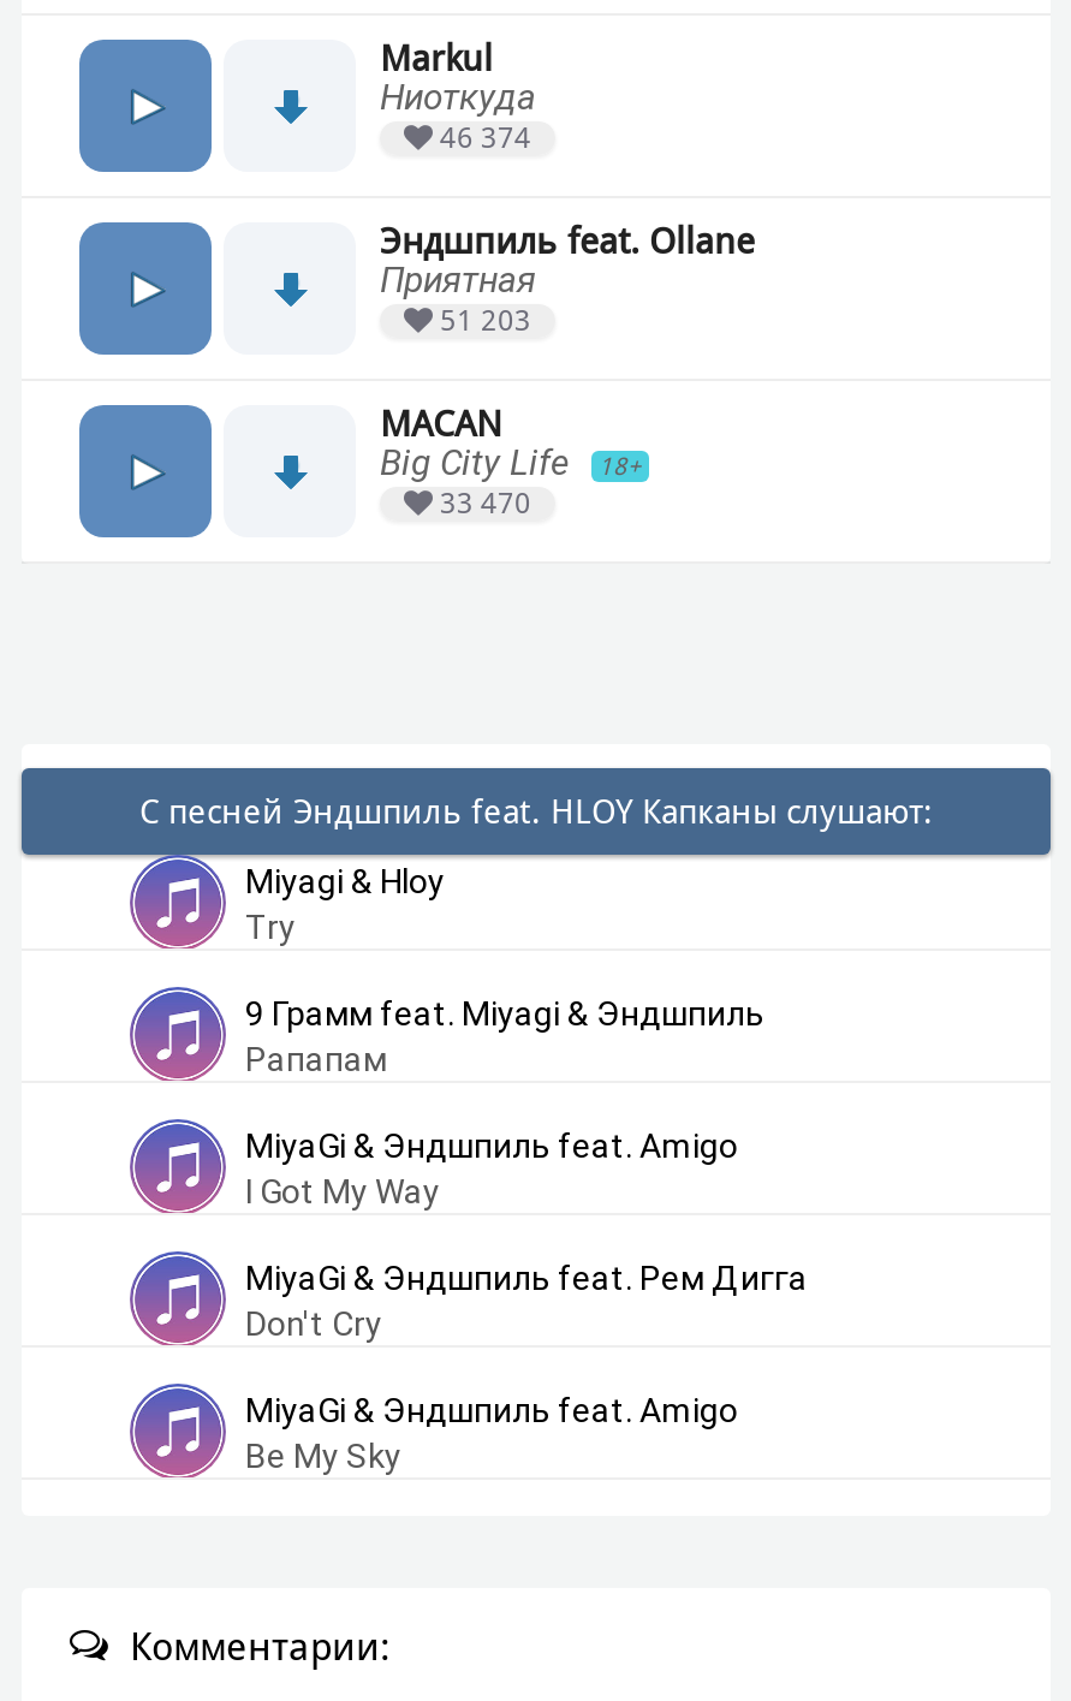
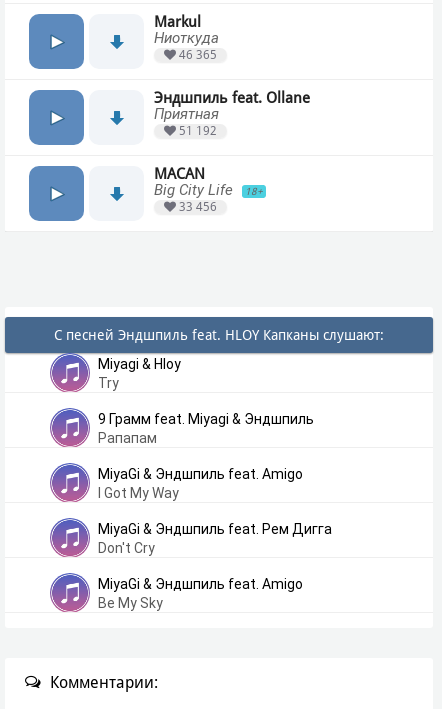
[433,121,531,155] 46 374 -> [176,48,217,62] 46 365
[433,304,531,338] 51 203 -> [176,124,217,138] 51 192
[433,487,531,521] 33 470 -> [176,200,217,214] 33 456

